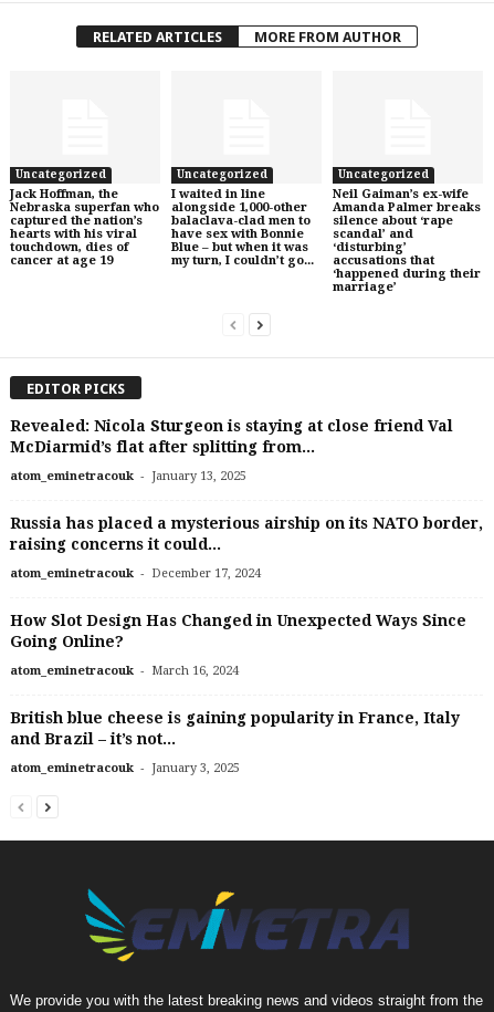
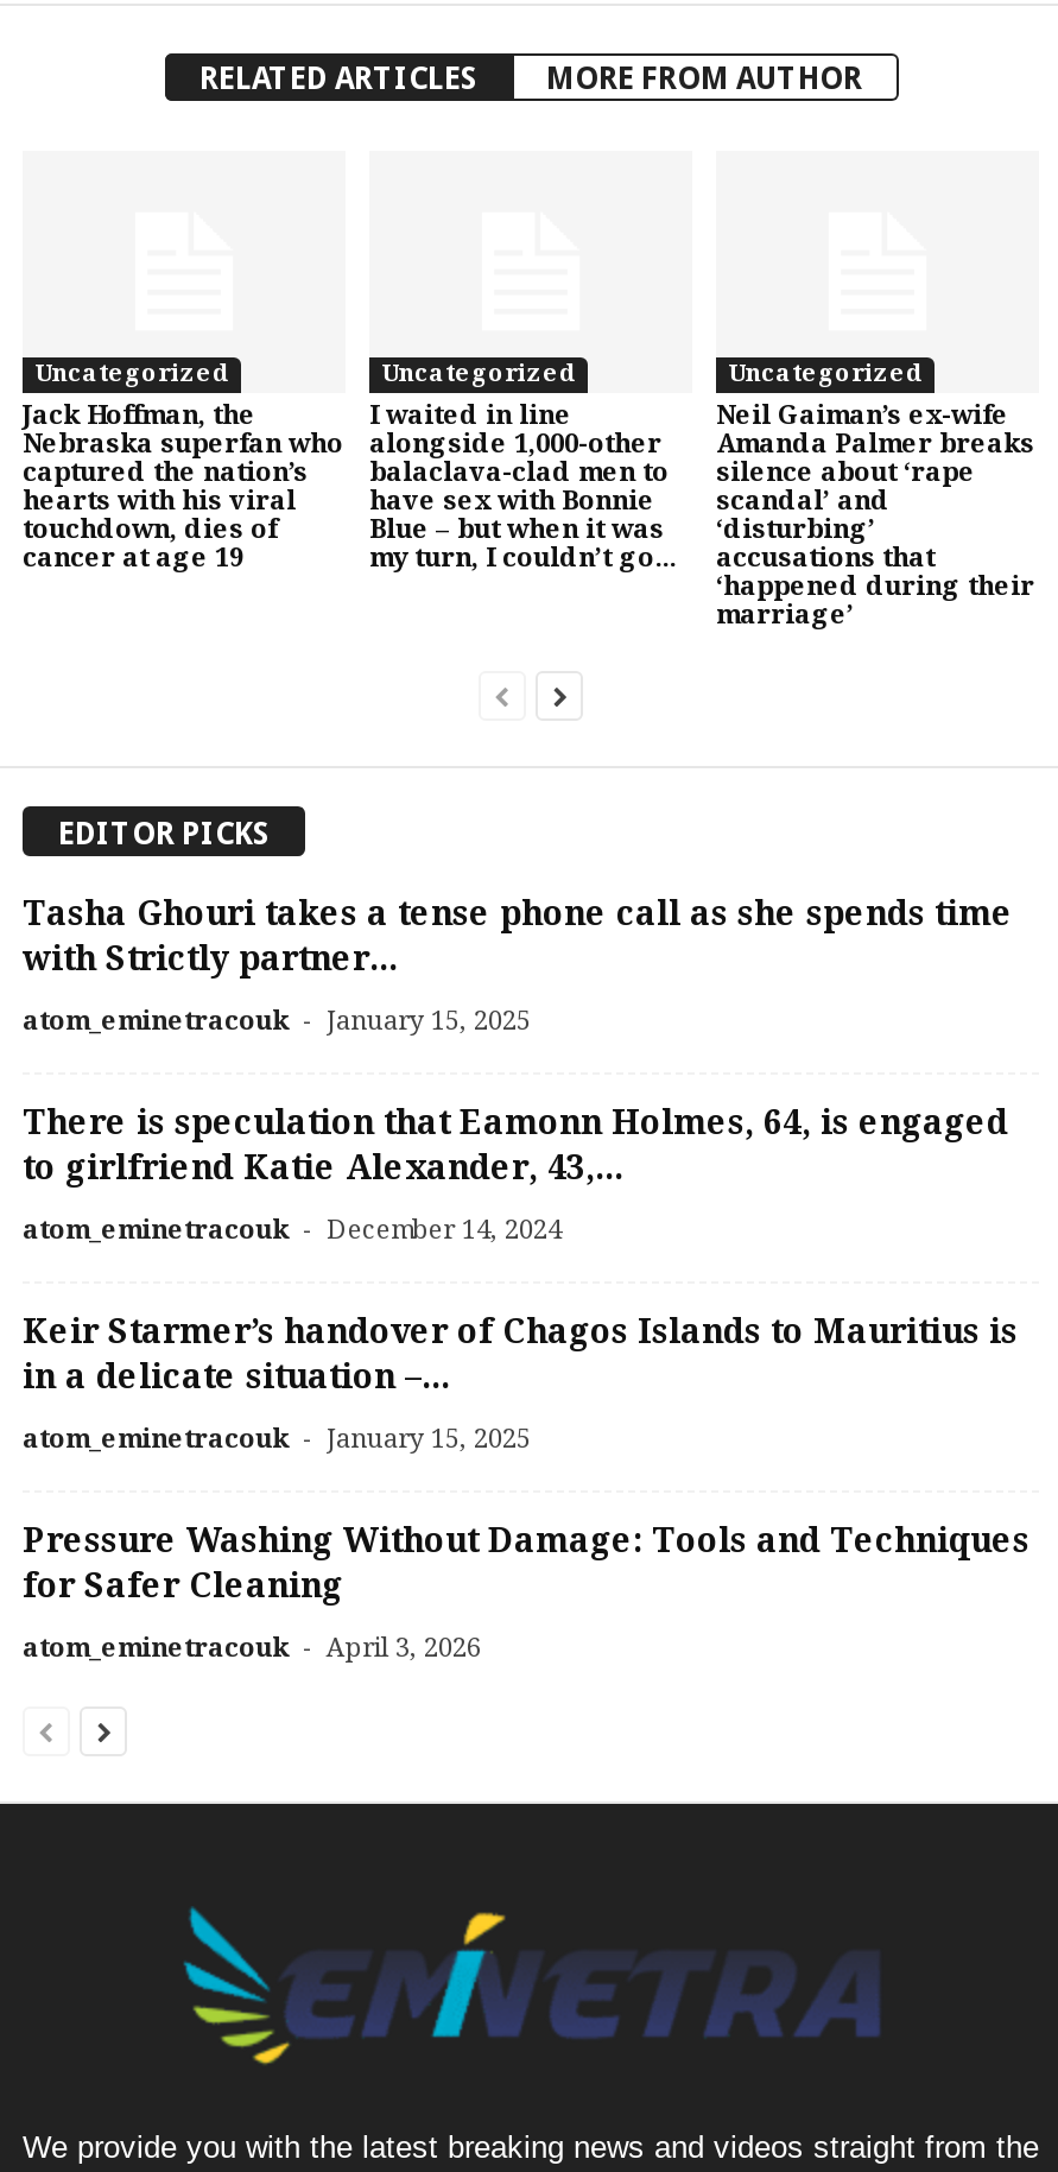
[10,417,453,456] Revealed: Nicola Sturgeon is staying at close friend Val | McDiarmid’s flat after splitting from... -> [23,894,1013,978] Tasha Ghouri takes a tense phone call as she spends time | with Strictly partner...
[10,467,246,483] atom_eminetracouk - January 13, 2025 -> [23,1001,531,1037] atom_eminetracouk - January 15, 2025
[10,514,483,553] Russia has placed a mysterious airship on its NATO border, | raising concerns it could... -> [23,1103,1008,1187] There is speculation that Eamonn Holmes, 64, is engaged | to girlfriend Katie Alexander, 43,...
[10,564,261,581] atom_eminetracouk - December 17, 2024 -> [23,1210,562,1246] atom_eminetracouk - December 14, 2024
[10,612,466,650] How Slot Design Has Changed in Unexpected Ways Since | Going Online? -> [23,1312,1018,1396] Keir Starmer’s handover of Chagos Islands to Mauritius is | in a delicate situation –...
[10,662,239,678] atom_eminetracouk - March 16, 2024 -> [23,1419,531,1455] atom_eminetracouk - January 15, 2025
[10,709,460,748] British blue cheese is gaining popularity in France, Italy | and Brazil – it’s not... -> [23,1521,1030,1605] Pressure Washing Without Damage: Tools and Techniques | for Safer Cleaning
[10,759,240,775] atom_eminetracouk - January 3, 2025 -> [23,1628,481,1664] atom_eminetracouk - April 3, 2026

